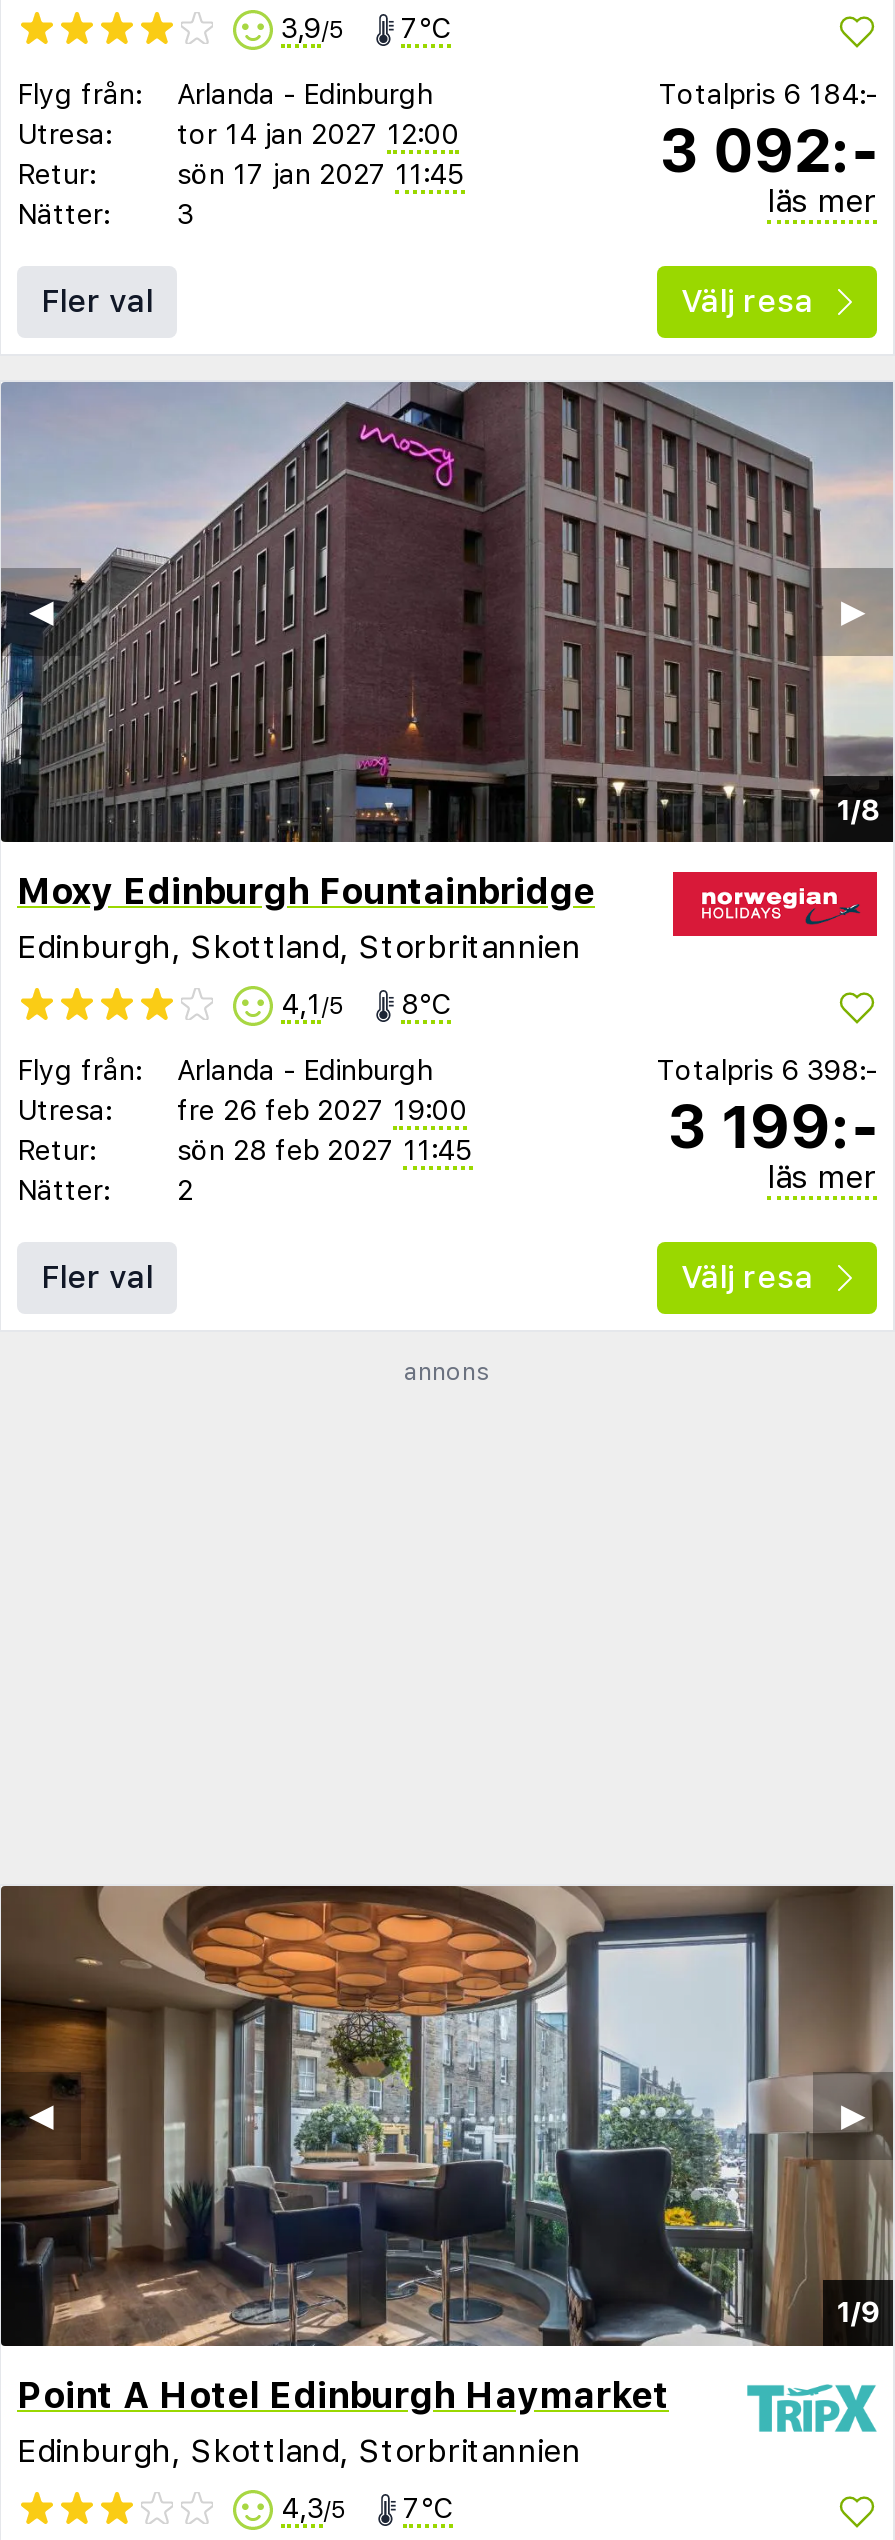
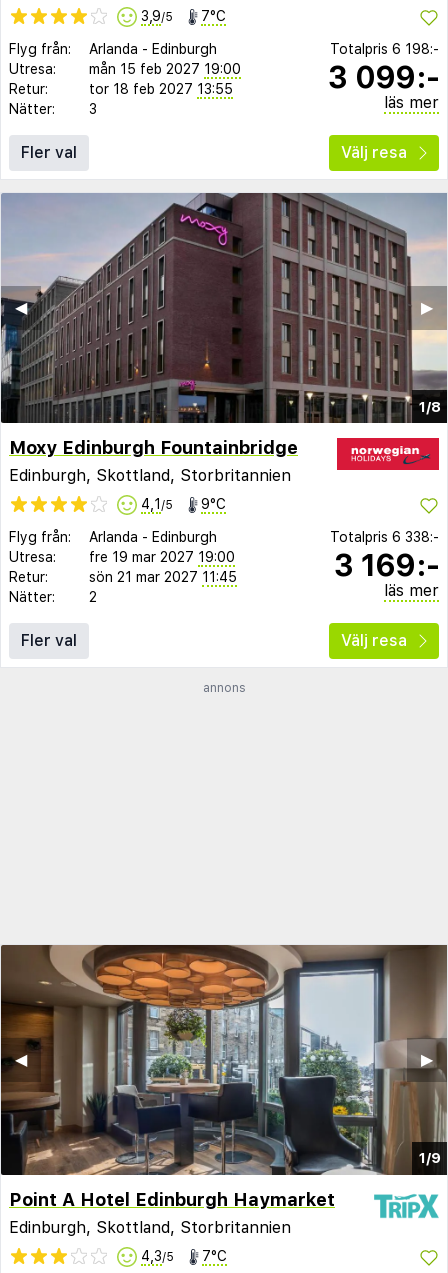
[659,79,877,111] Totalpris 6 184:- -> [330,41,439,57] Totalpris 6 198:-
[177,119,459,151] tor 14 jan 2027 12:00 -> [89,61,241,77] mån 15 feb 2027 19:00
[659,115,877,187] 3 092:- -> [328,59,439,95] 3 099:-
[177,159,465,191] sön 17 jan 2027 11:45 -> [89,81,233,97] tor 18 feb 2027 13:55
[281,988,451,1020] 4,1 /5 8°C -> [141,496,226,512] 4,1 /5 9°C
[657,1054,877,1086] Totalpris 6 398:- -> [330,529,439,545] Totalpris 6 338:-
[177,1094,467,1126] fre 26 feb 2027 19:00 -> [89,549,235,565] fre 19 mar 2027 19:00
[667,1090,877,1162] 3 199:- -> [334,547,439,583] 3 169:-
[177,1134,473,1166] sön 28 feb 2027 11:45 -> [89,569,237,585] sön 21 mar 2027 11:45

